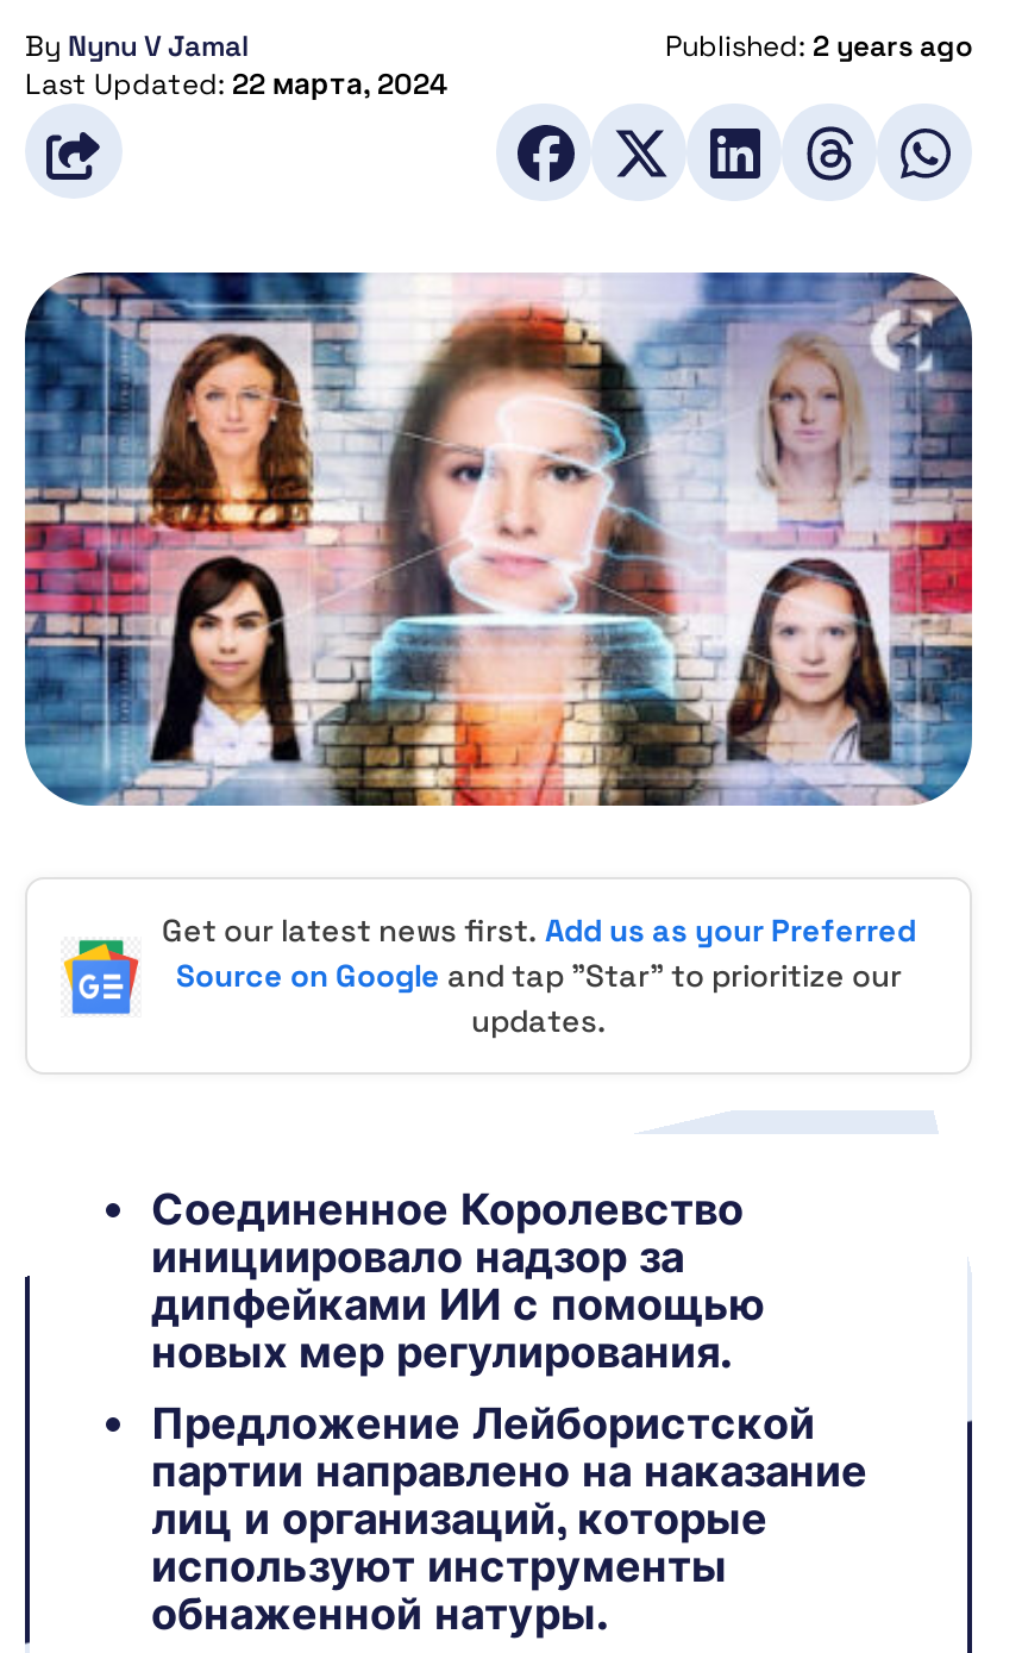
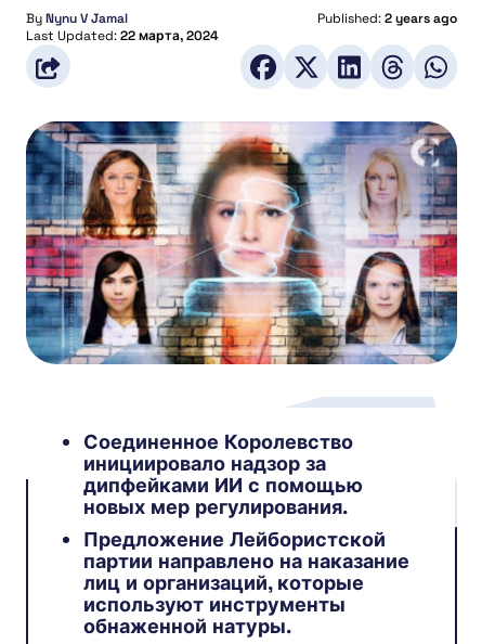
[61,911,916,1042] [image] | Get our latest news first. Add us as your Preferred | Source on Google and tap "Star" to prioritize our | updates. -> none

